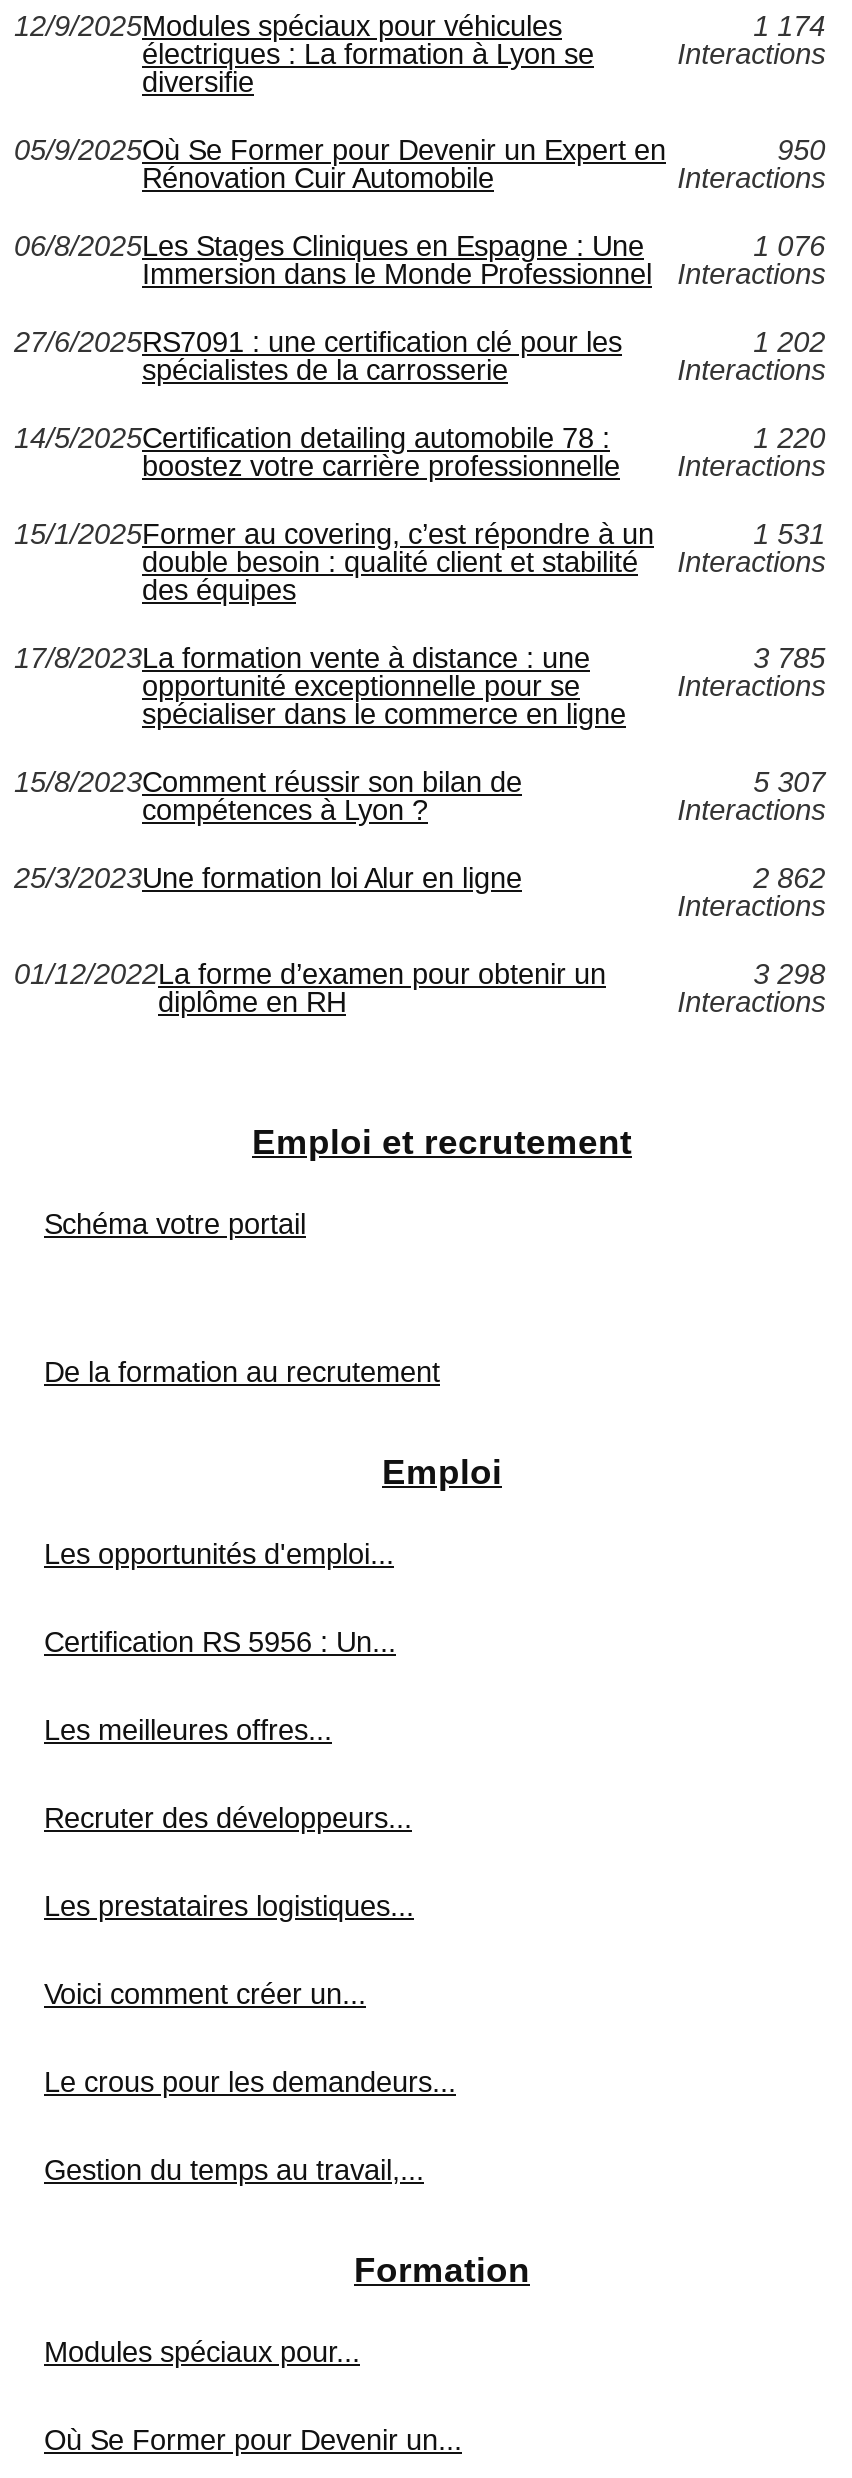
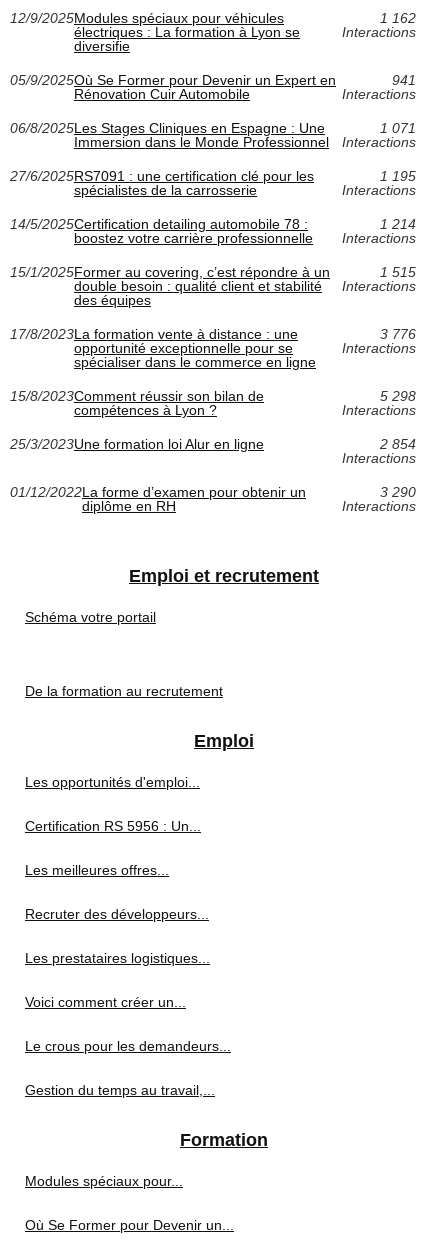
[753,11,825,43] 1 174 -> [380,10,416,26] 1 162
[777,135,825,167] 950 -> [392,72,416,88] 941
[753,231,825,263] 1 076 -> [380,120,416,136] 1 071
[753,327,825,359] 1 202 -> [380,168,416,184] 1 195
[753,423,825,455] 1 220 -> [380,216,416,232] 1 214
[753,519,825,551] 1 531 -> [380,264,416,280] 1 515
[753,643,825,675] 3 785 -> [380,326,416,342] 3 776
[753,767,825,799] 5 307 -> [380,388,416,404] 5 298
[753,863,825,895] 2 862 -> [380,436,416,452] 2 854
[753,959,825,991] 3 298 -> [380,484,416,500] 3 290

